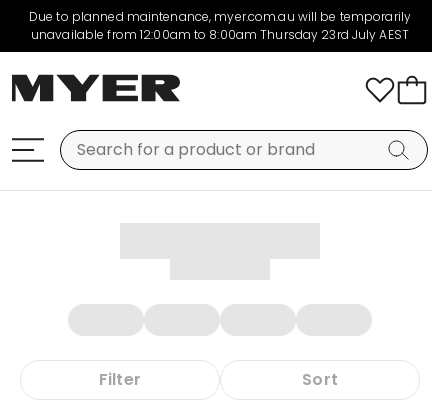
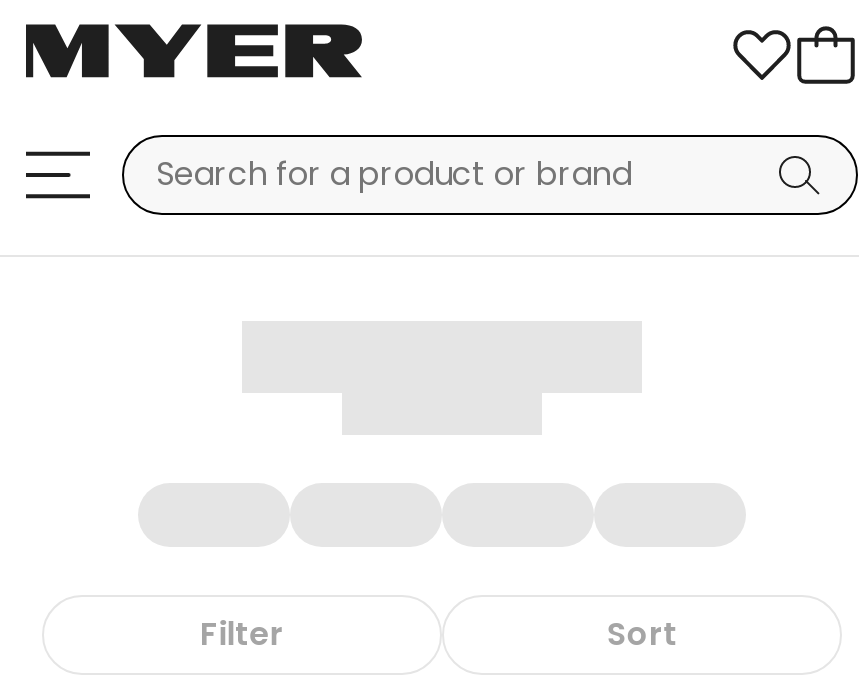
[29,8,411,43] Due to planned maintenance, myer.com.au will be temporarily | unavailable from 12:00am to 8:00am Thursday 23rd July AEST -> none

